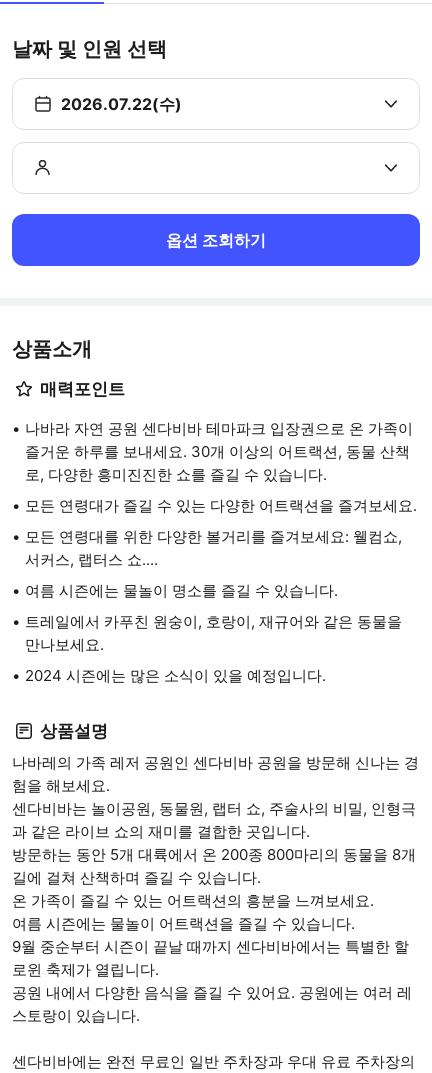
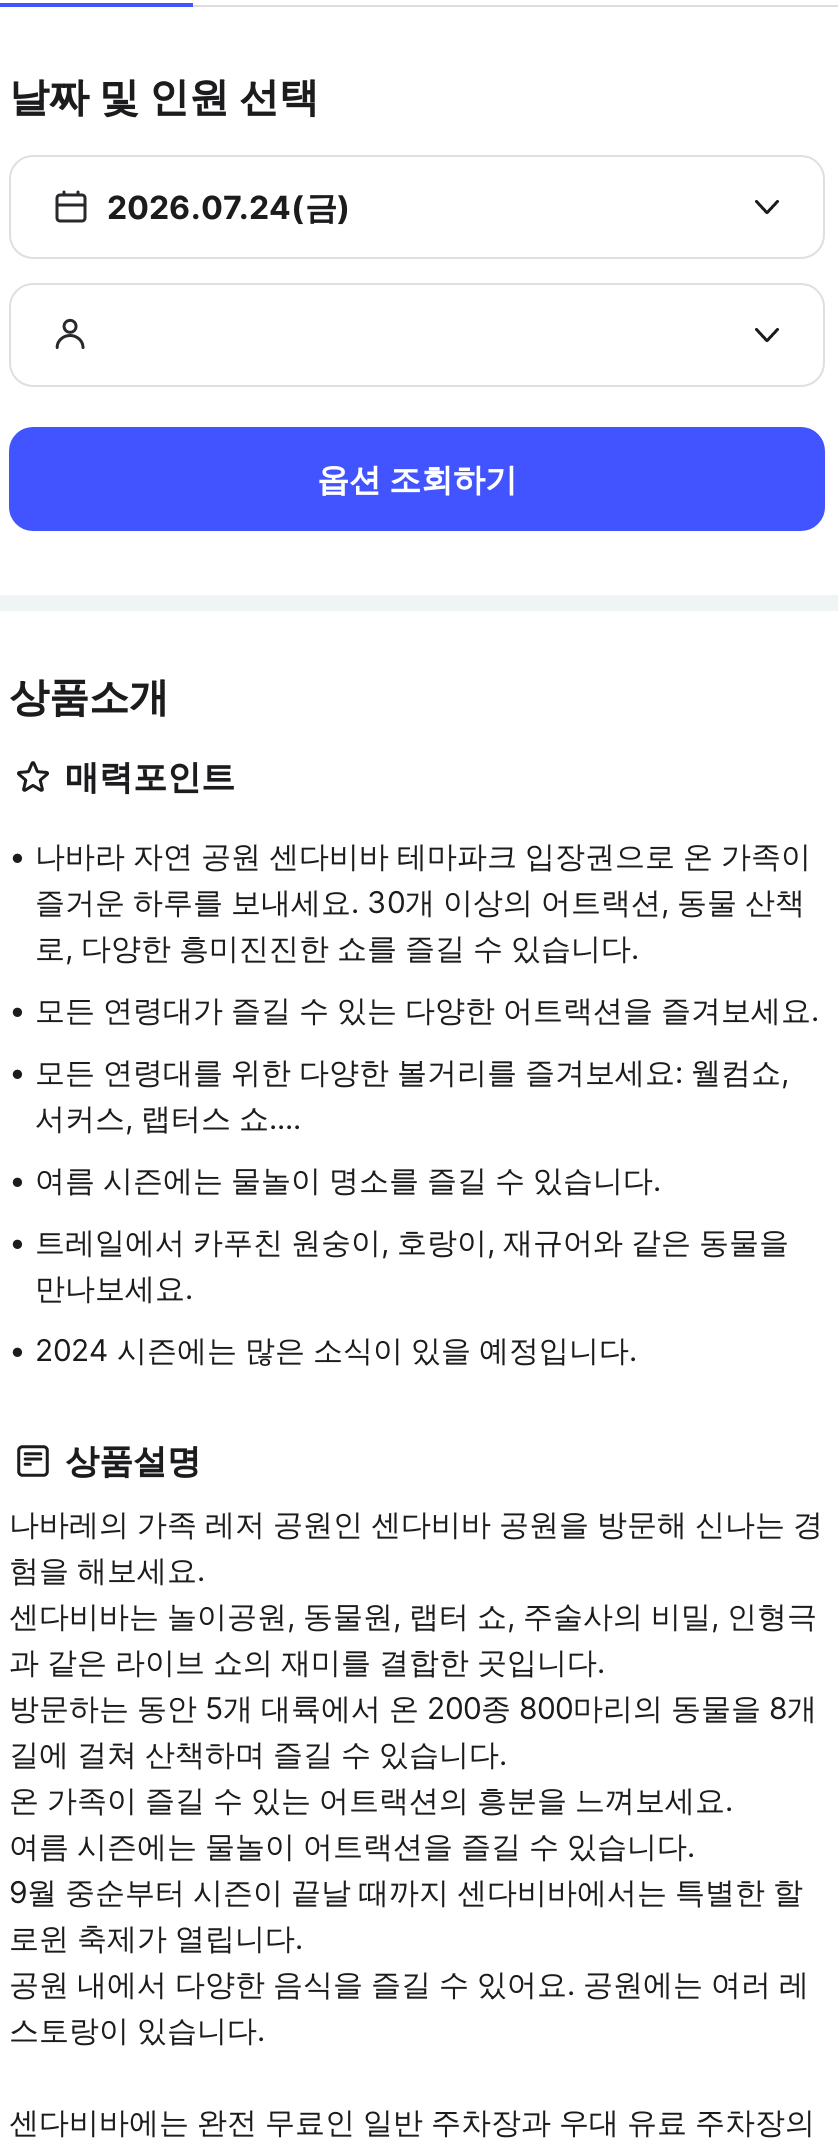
[61,94,182,114] 2026.07.22(수) -> [107,187,351,227] 2026.07.24(금)

